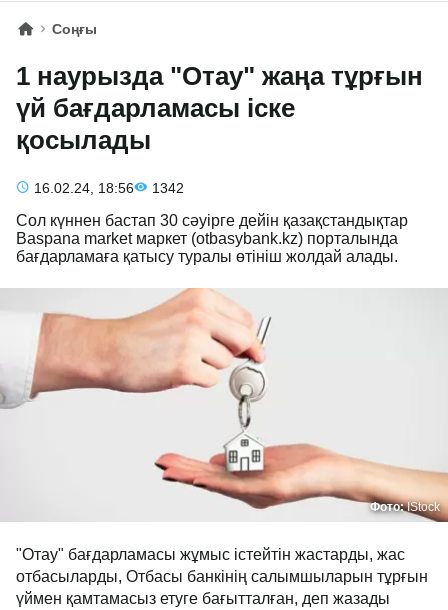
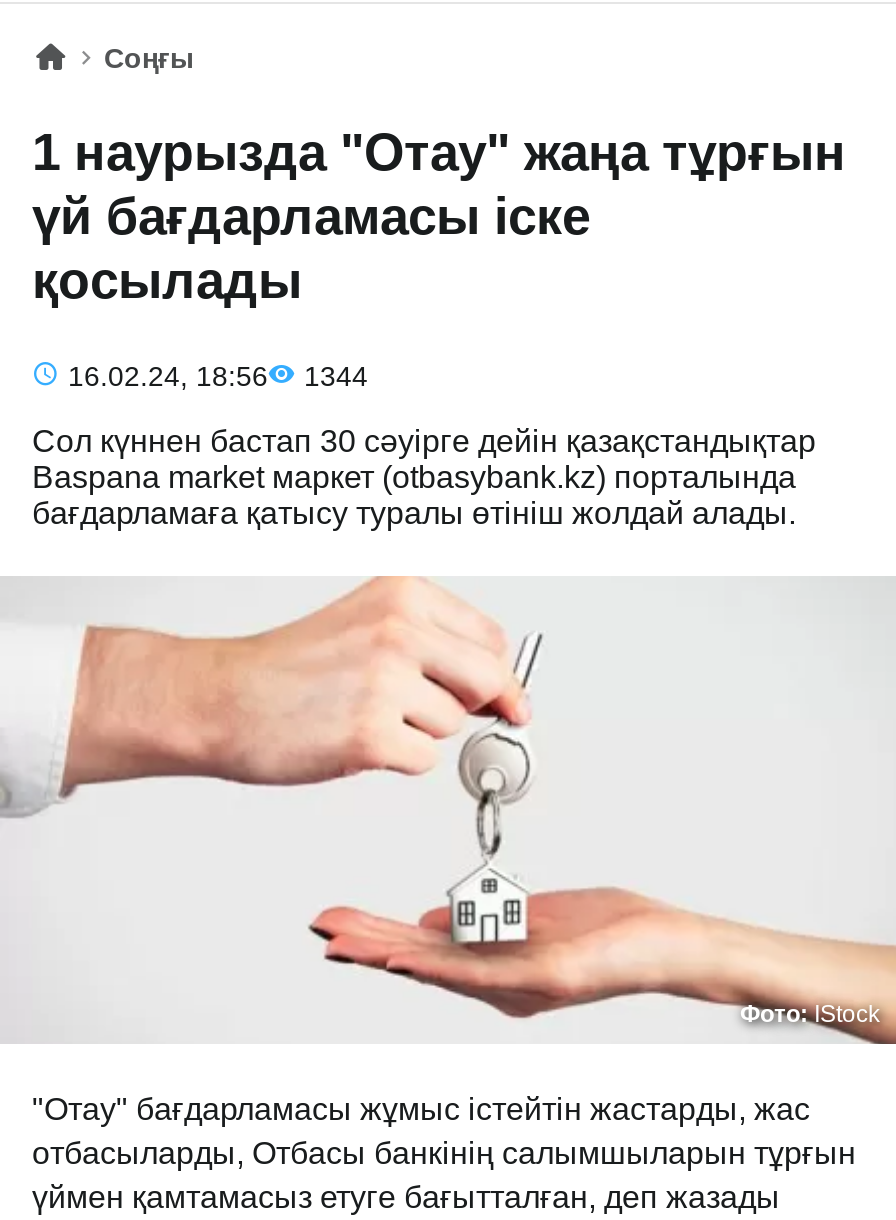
[34,180,184,196] 16.02.24, 18:56 1342 -> [68,360,368,392] 16.02.24, 18:56 1344

